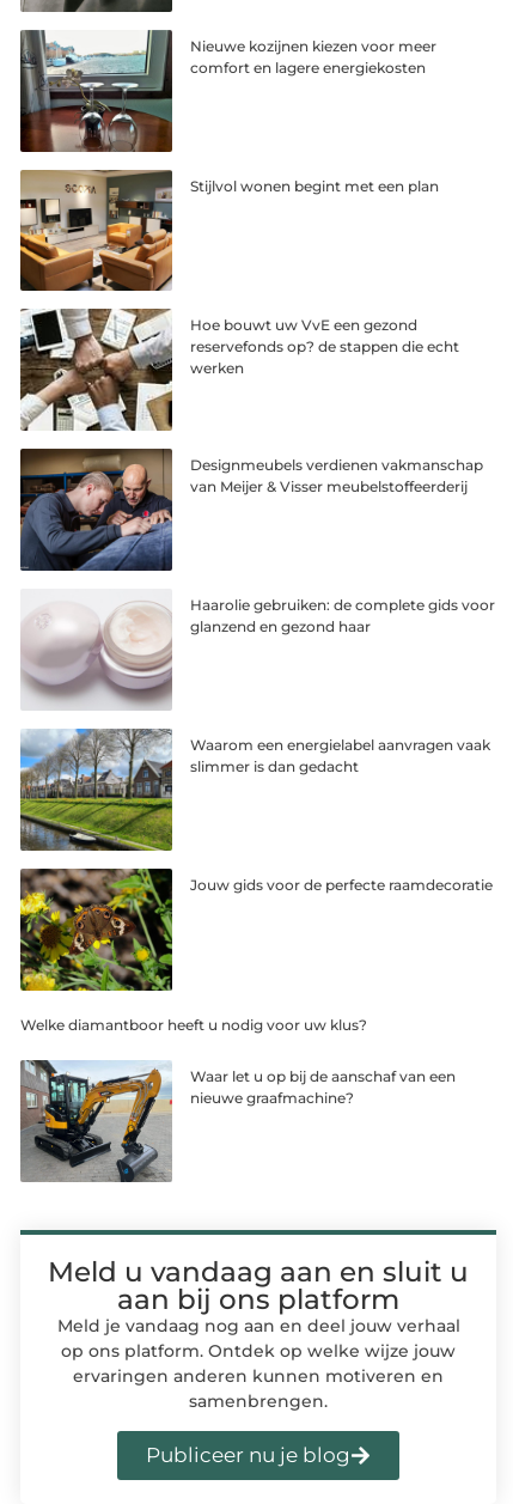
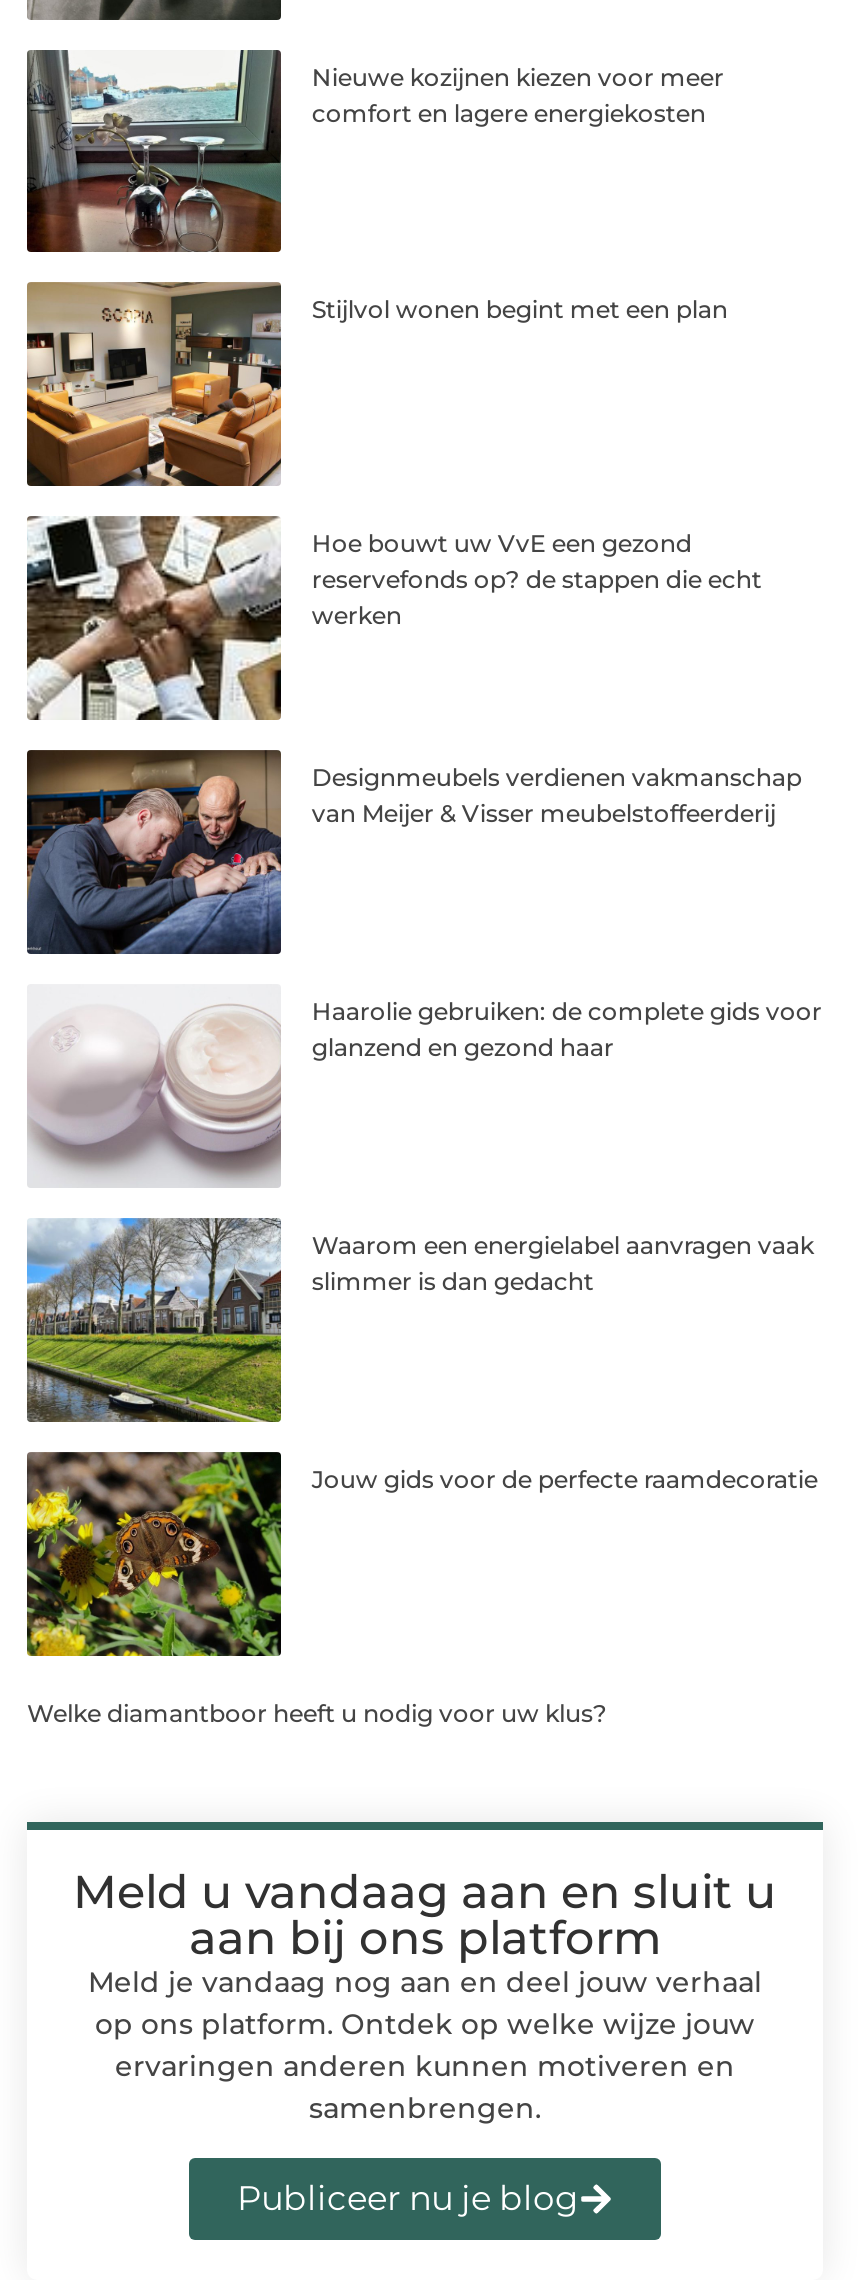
[19,1059,456,1183] [image] | Waar let u op bij de aanschaf van een | nieuwe graafmachine? -> none

